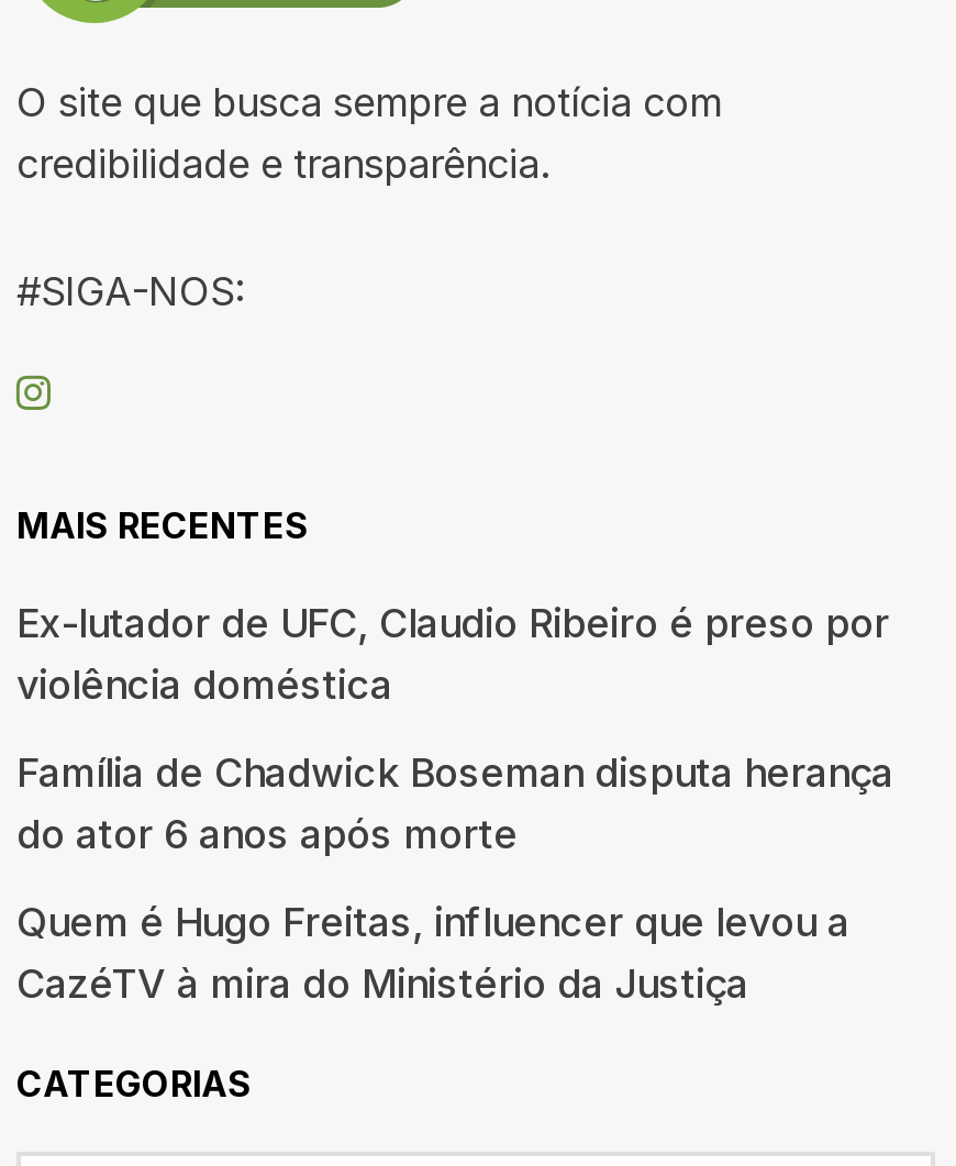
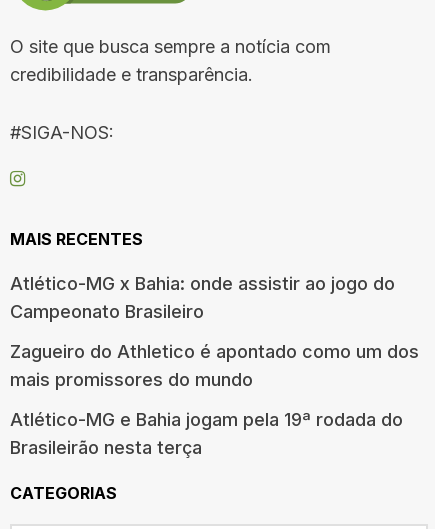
[16,600,889,707] Ex-lutador de UFC, Claudio Ribeiro é preso por | violência doméstica -> [10,273,395,322] Atlético-MG x Bahia: onde assistir ao jogo do | Campeonato Brasileiro
[16,749,893,857] Família de Chadwick Boseman disputa herança | do ator 6 anos após morte -> [10,341,419,390] Zagueiro do Athletico é apontado como um dos | mais promissores do mundo
[16,899,849,1006] Quem é Hugo Freitas, influencer que levou a | CazéTV à mira do Ministério da Justiça -> [10,409,403,458] Atlético-MG e Bahia jogam pela 19ª rodada do | Brasileirão nesta terça

